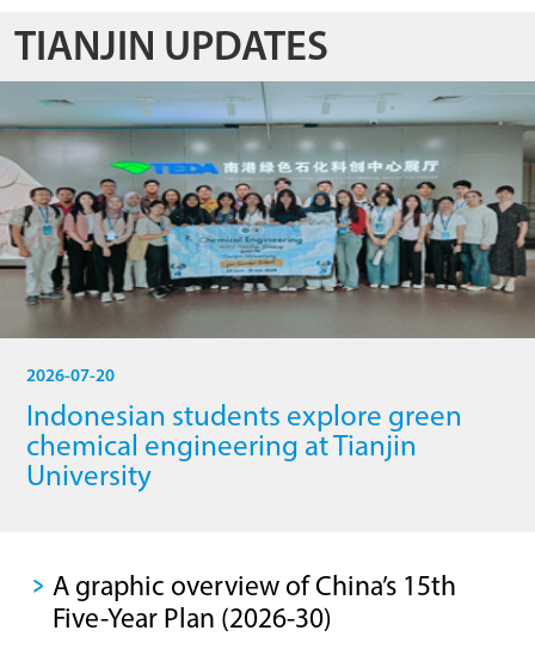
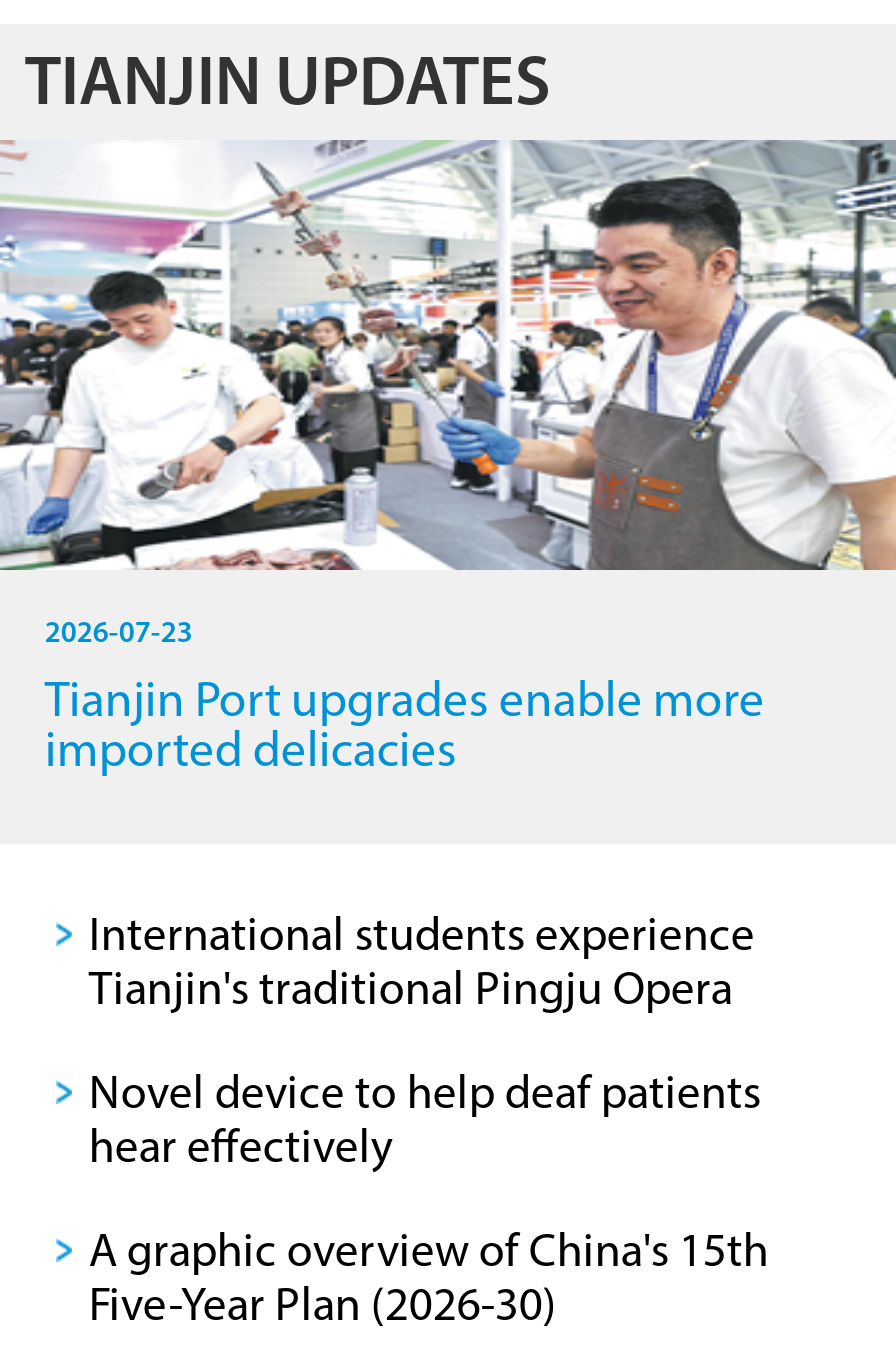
[4,80,531,493] [image] | 2026-07-20 | Indonesian students explore green | chemical engineering at Tianjin | University -> [6,140,890,779] [image] | 2026-07-23 | Tianjin Port upgrades enable more | imported delicacies
[53,574,457,603] A graphic overview of China’s 15th -> [89,915,769,1278] International students experience | Tianjin's traditional Pingju Opera | Novel device to help deaf patients | hear effectively | A graphic overview of China's 15th

